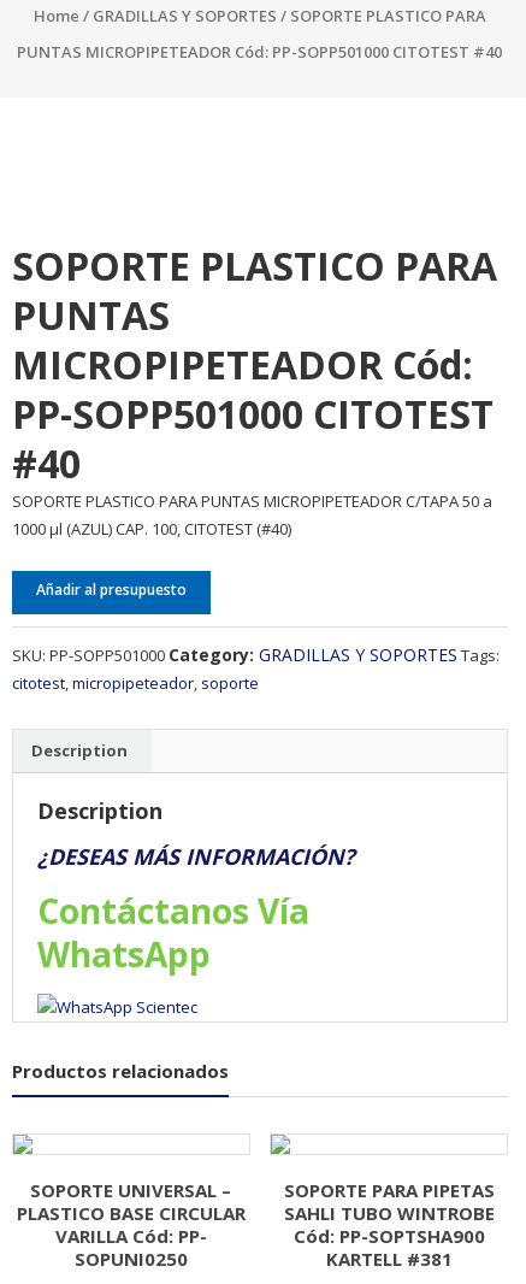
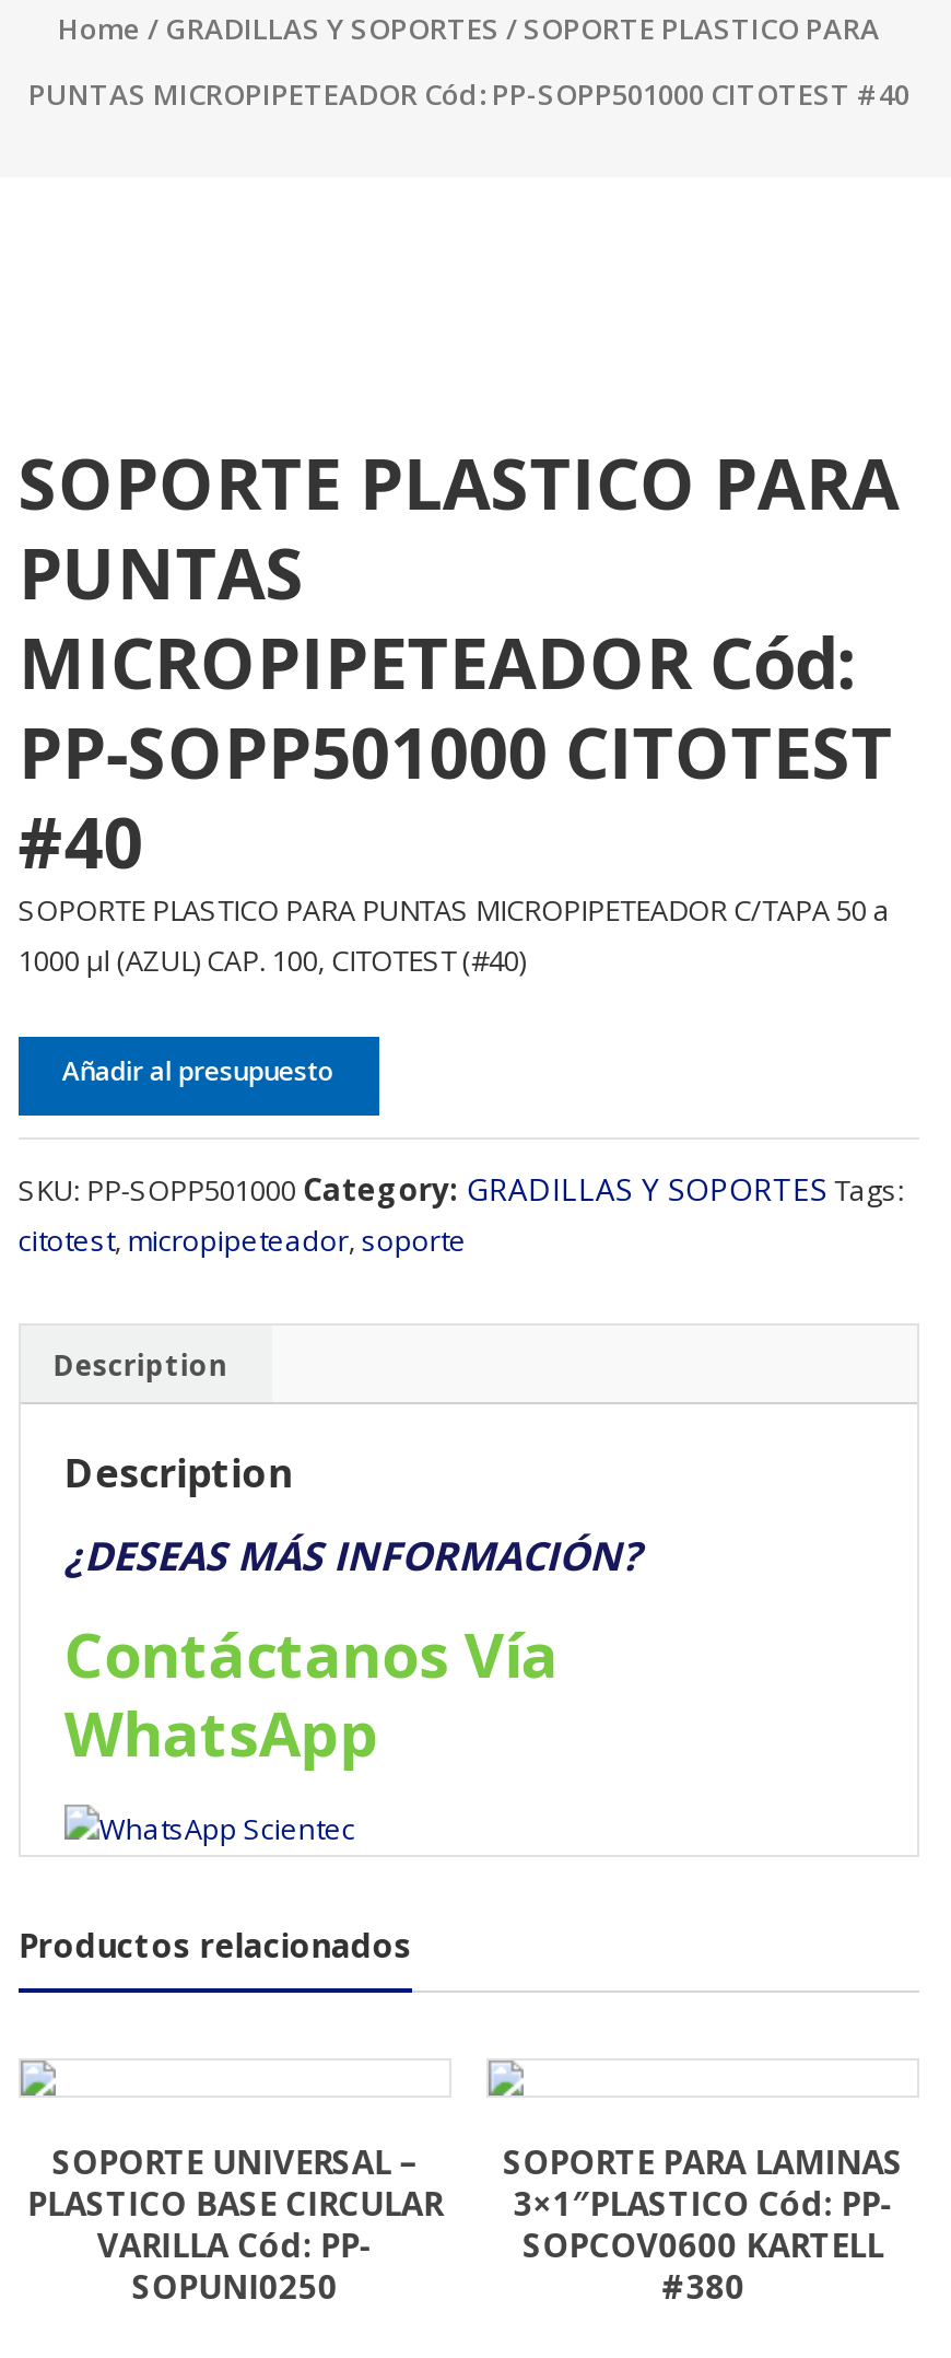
[284,1178,494,1271] SOPORTE PARA PIPETAS | SAHLI TUBO WINTROBE | Cód: PP-SOPTSHA900 | KARTELL #381 -> [503,2139,903,2307] SOPORTE PARA LAMINAS | 3×1″PLASTICO Cód: PP- | SOPCOV0600 KARTELL | #380

